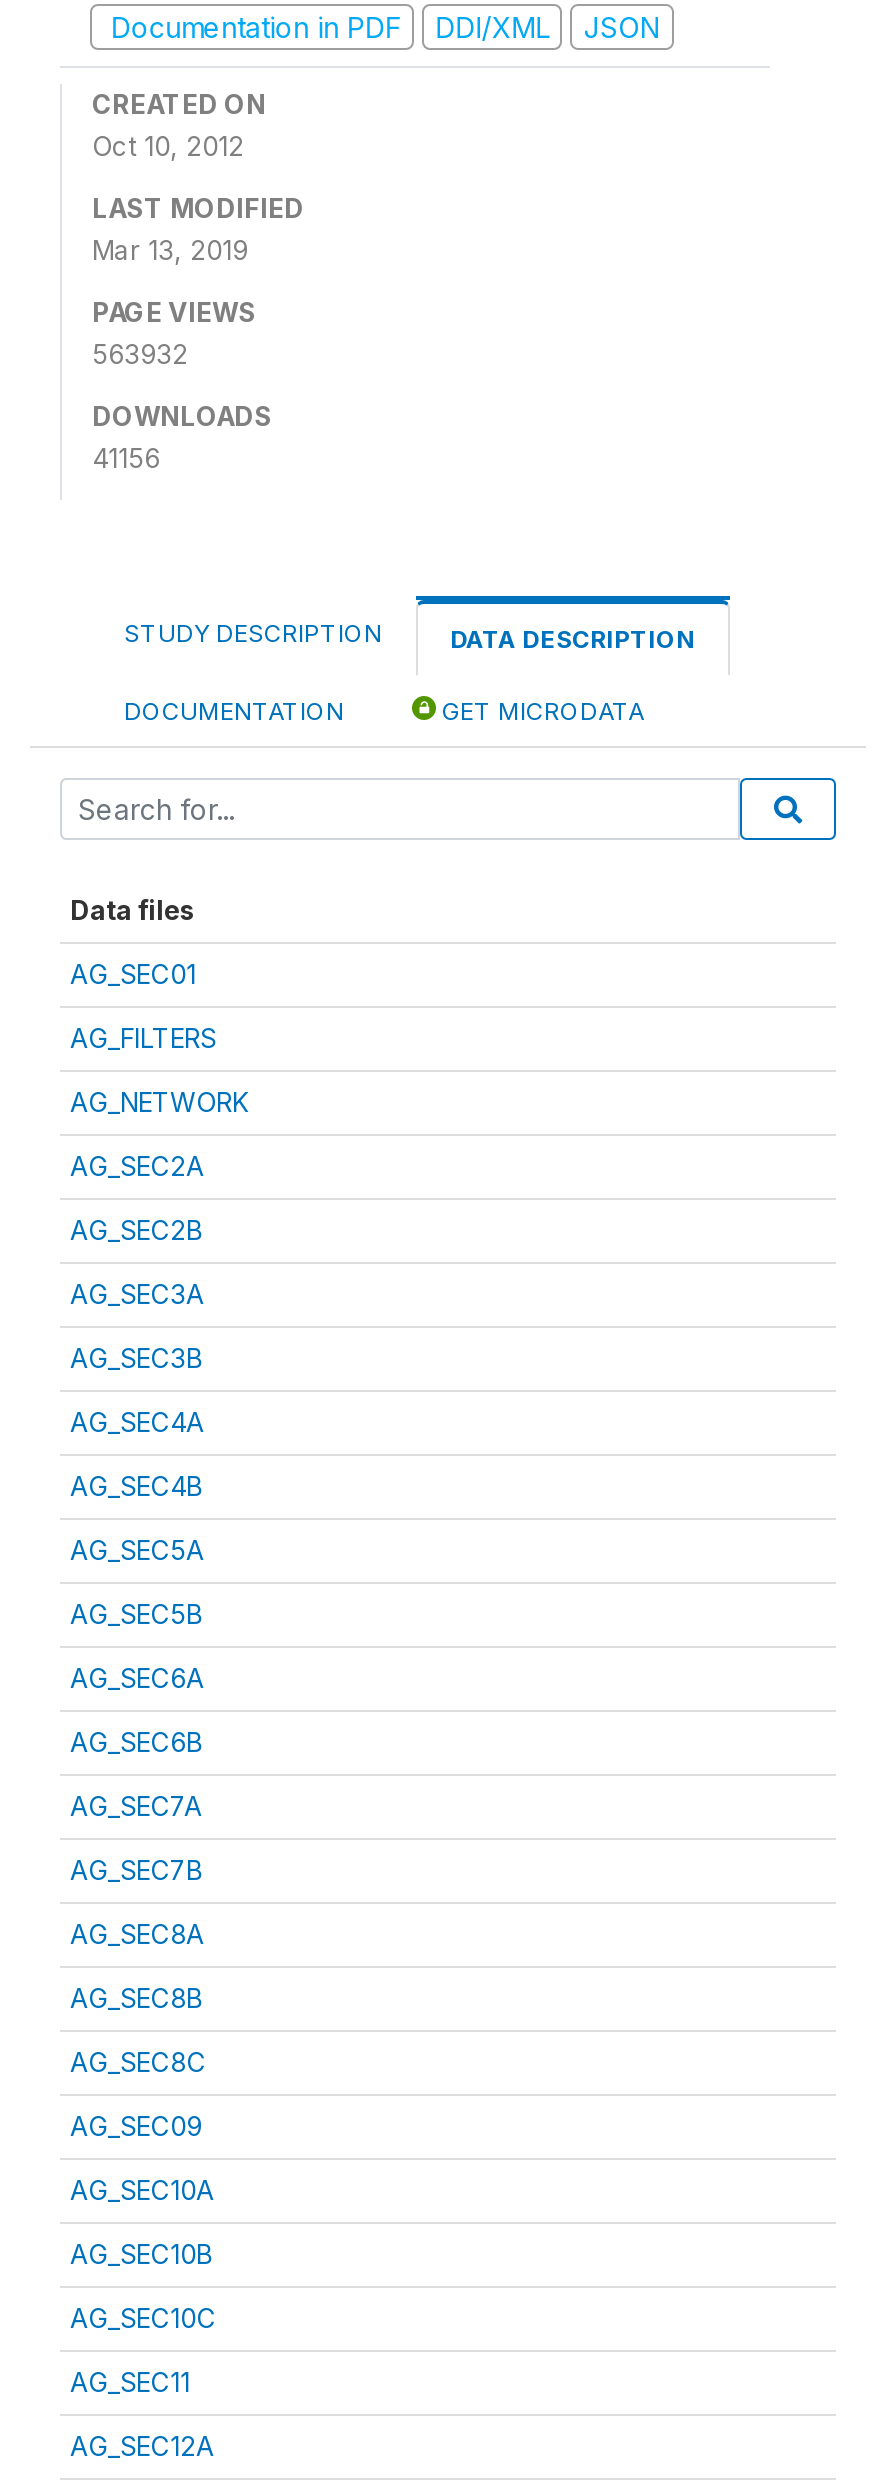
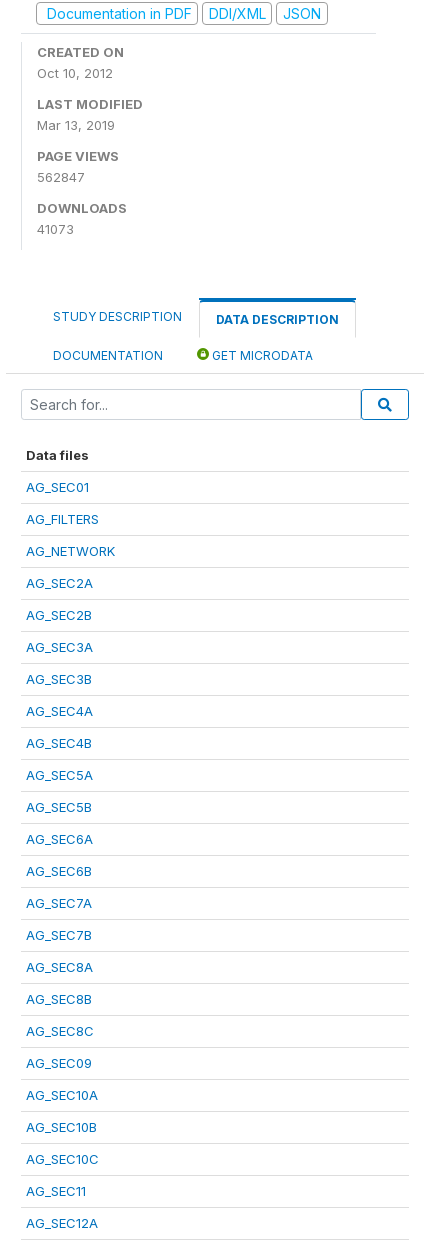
[92,338,188,370] 563932 -> [37,169,85,185] 562847
[92,442,160,474] 41156 -> [37,221,74,237] 41073

